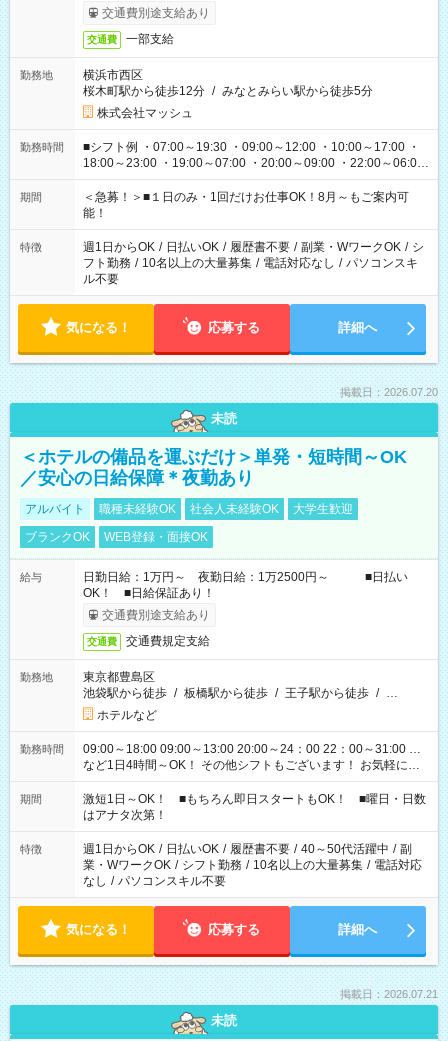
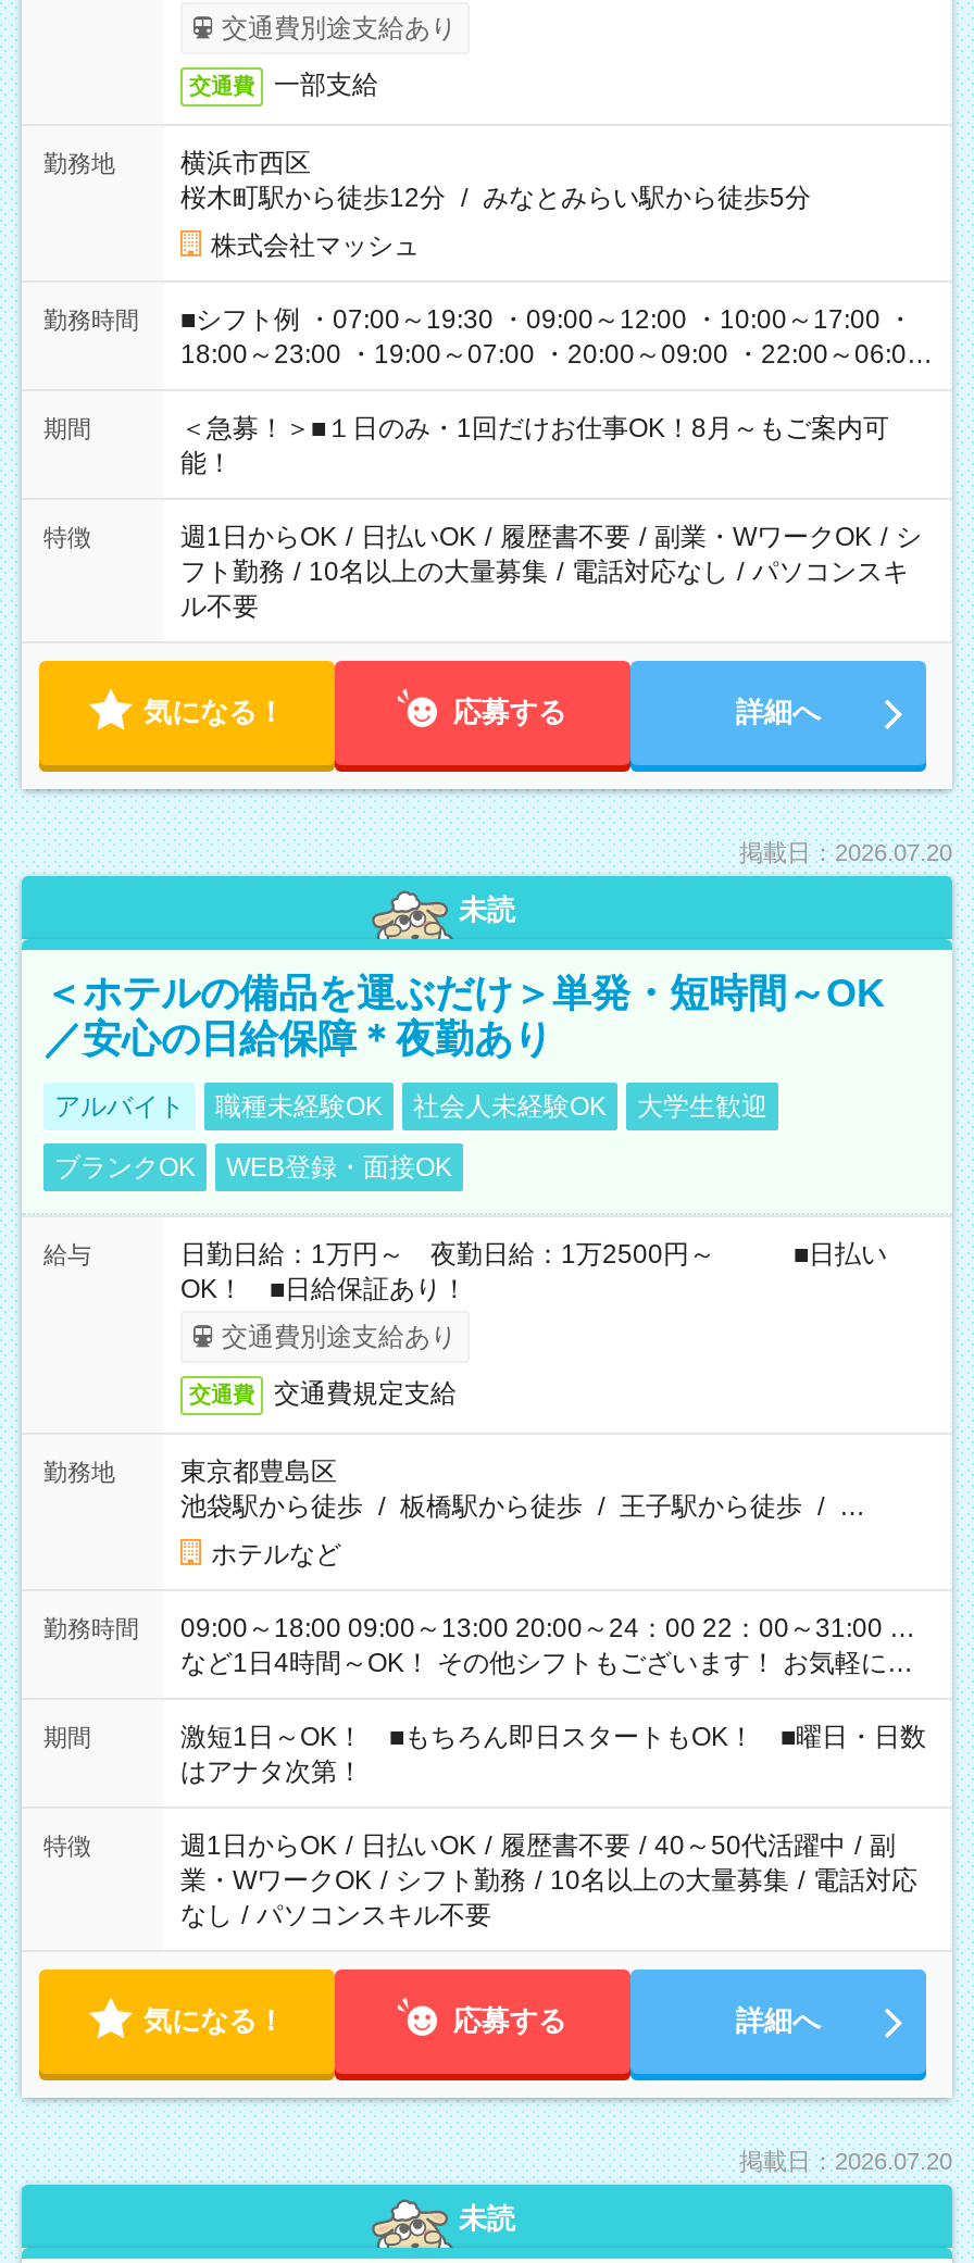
[340,988,438,1000] 掲載日：2026.07.21 -> [739,2148,952,2174] 掲載日：2026.07.20

